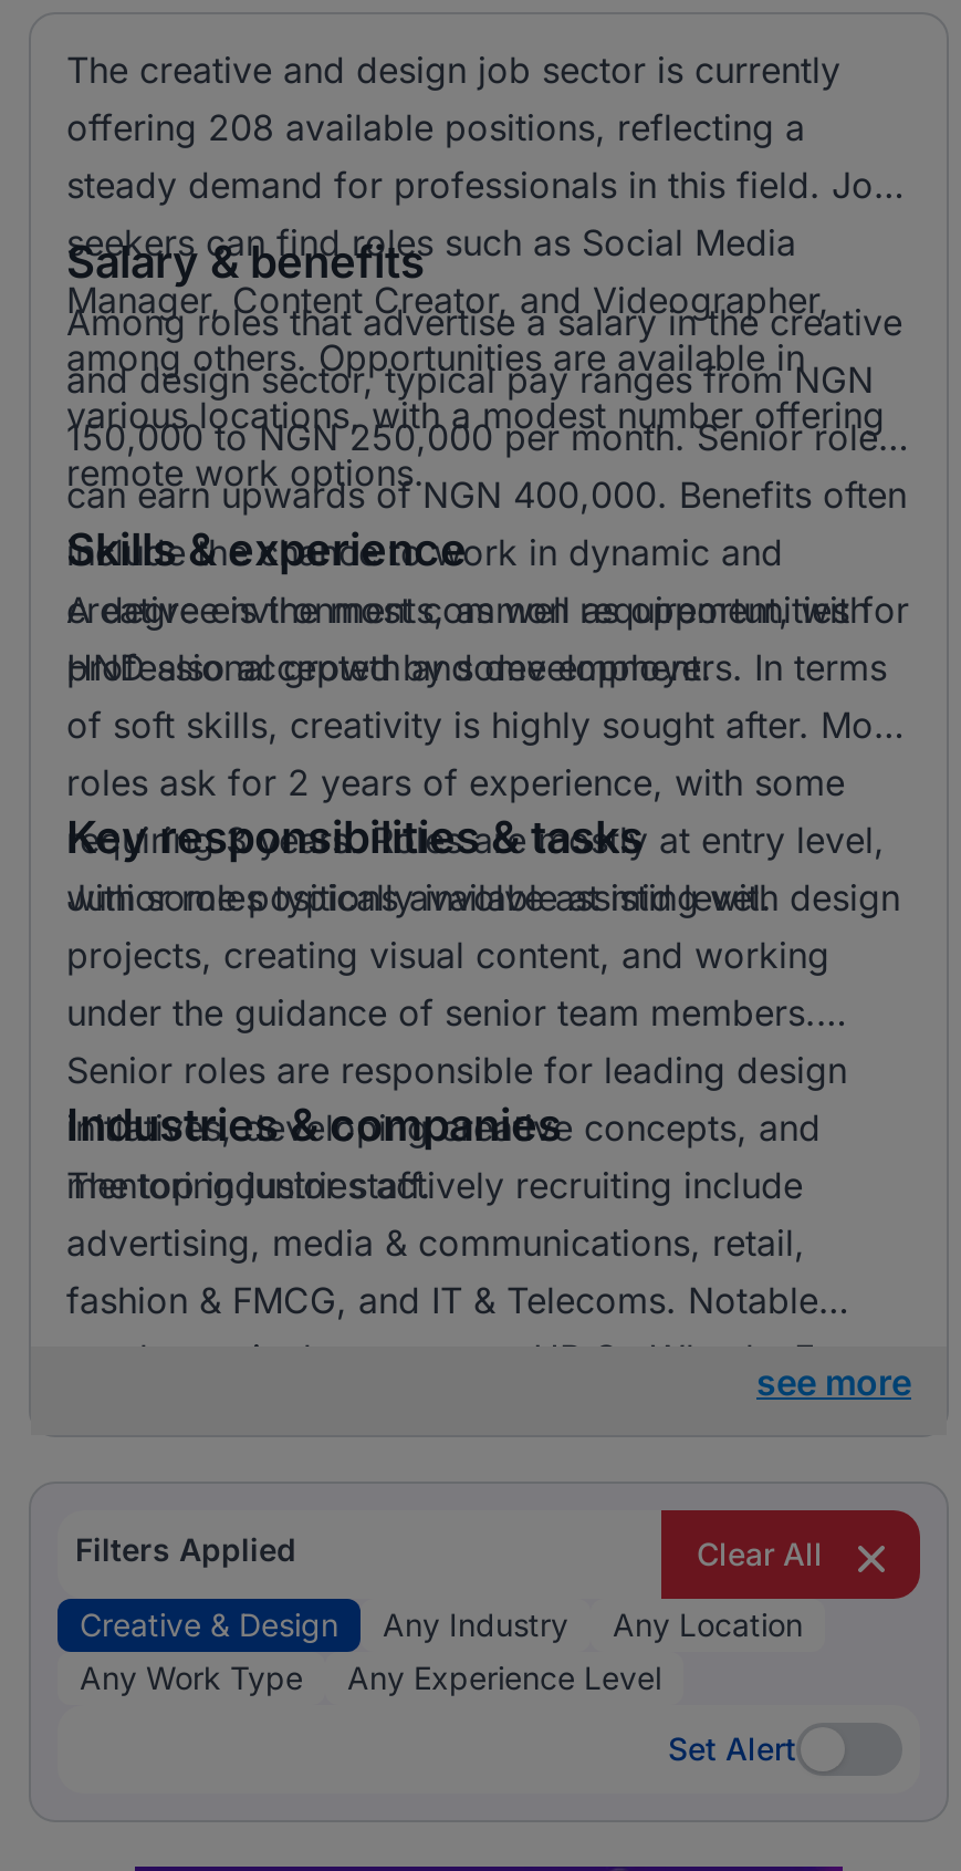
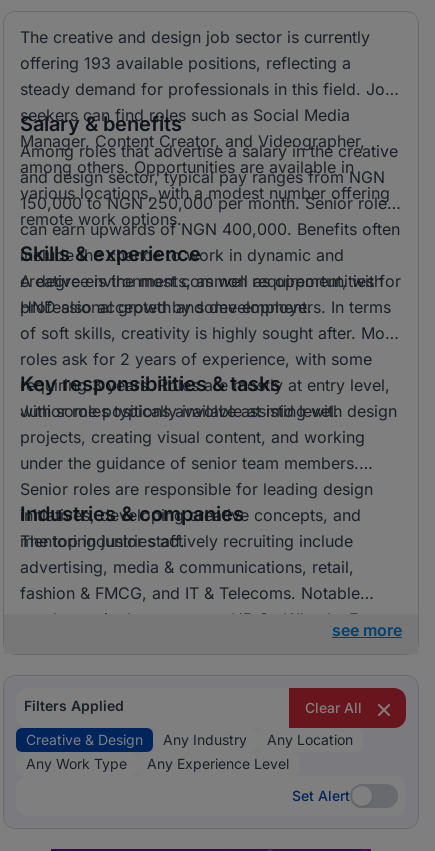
[66,105,805,149] offering 208 available positions, reflecting a -> [20,53,351,73] offering 193 available positions, reflecting a

